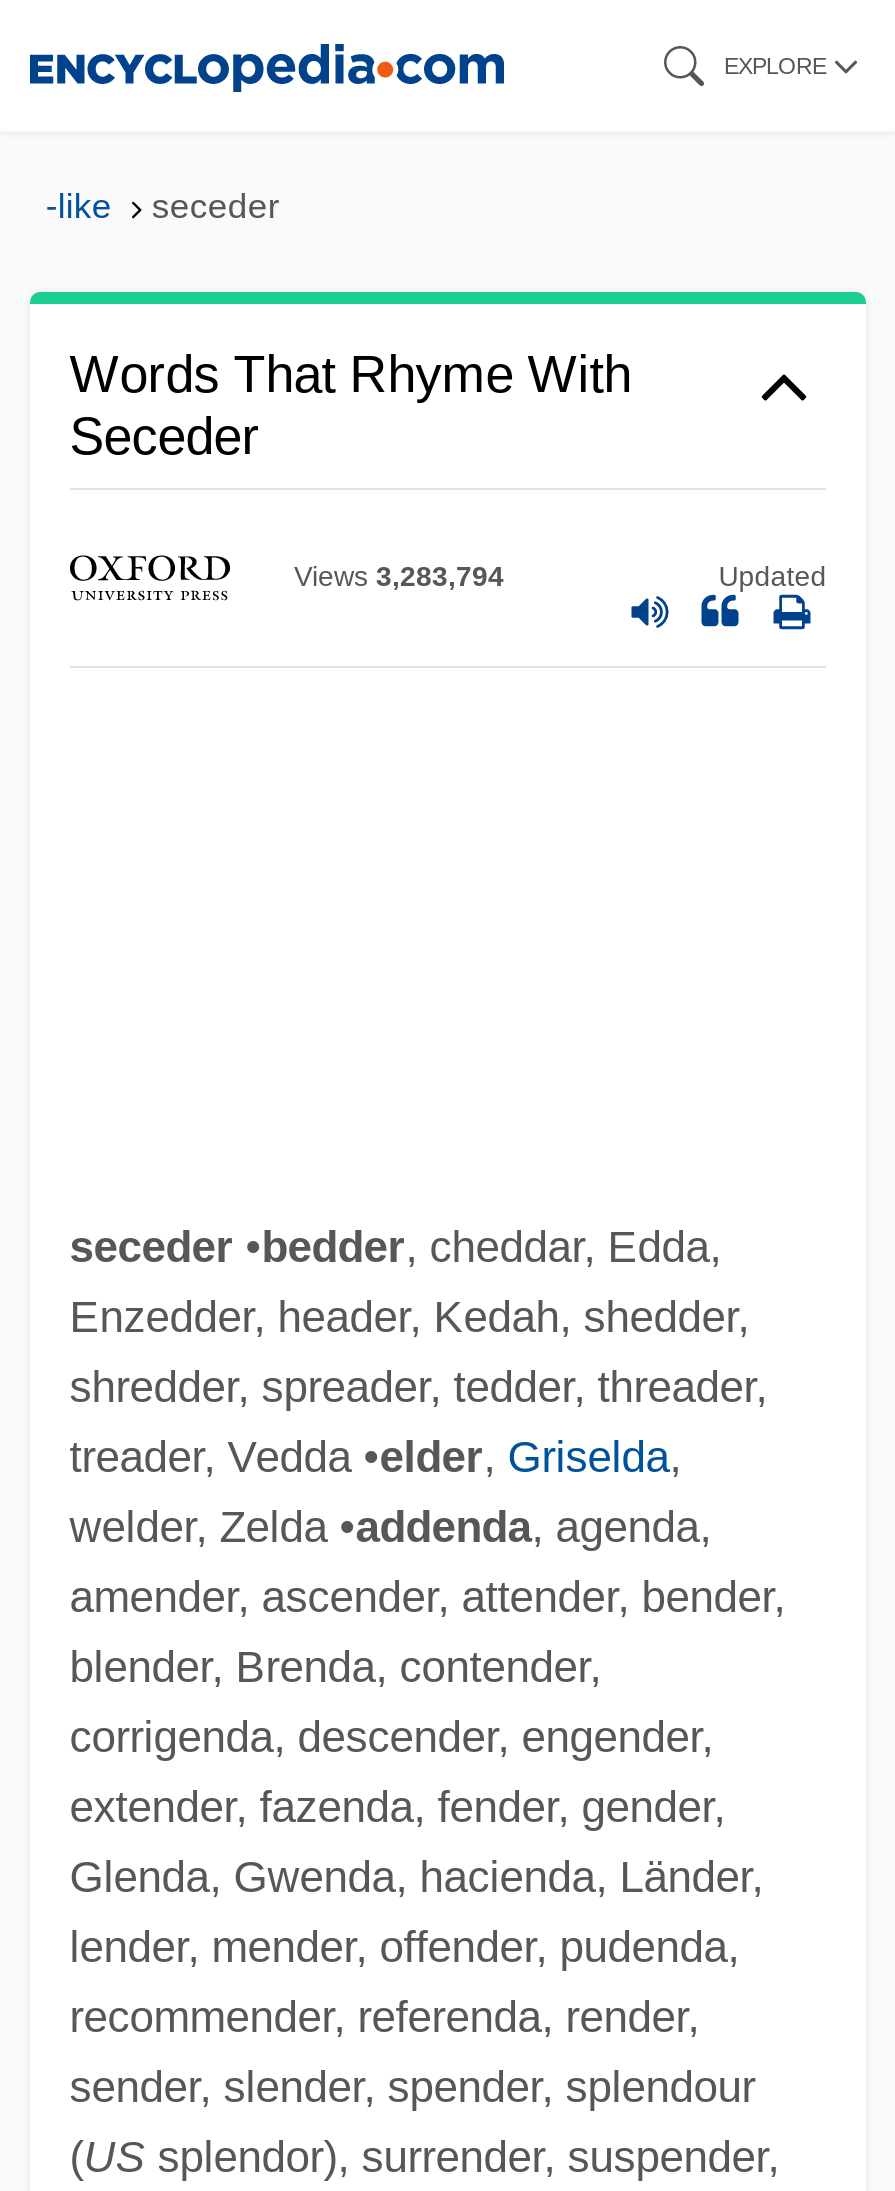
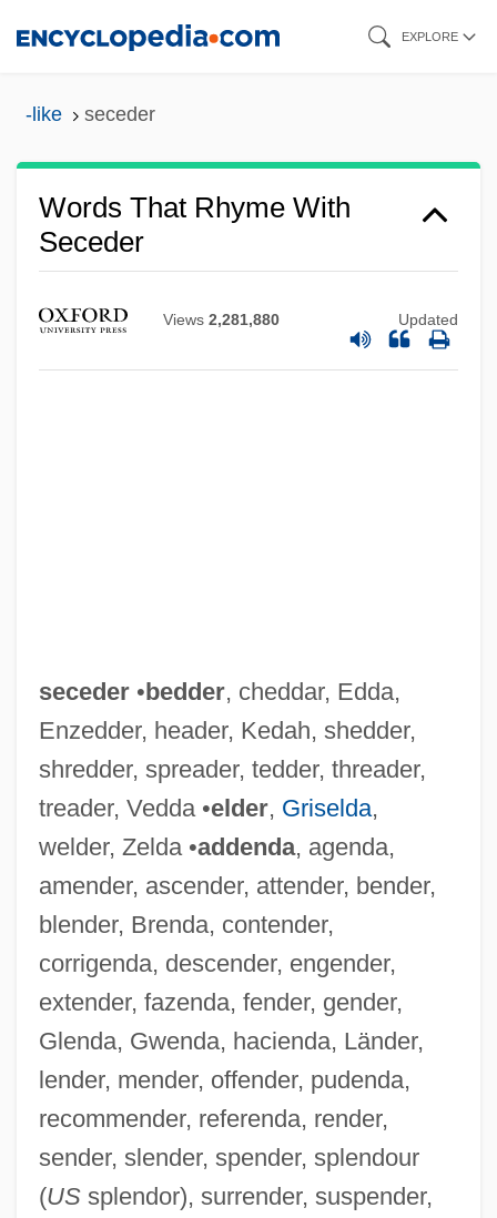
[294,561,504,593] Views 3,283,794 -> [163,311,280,329] Views 2,281,880

